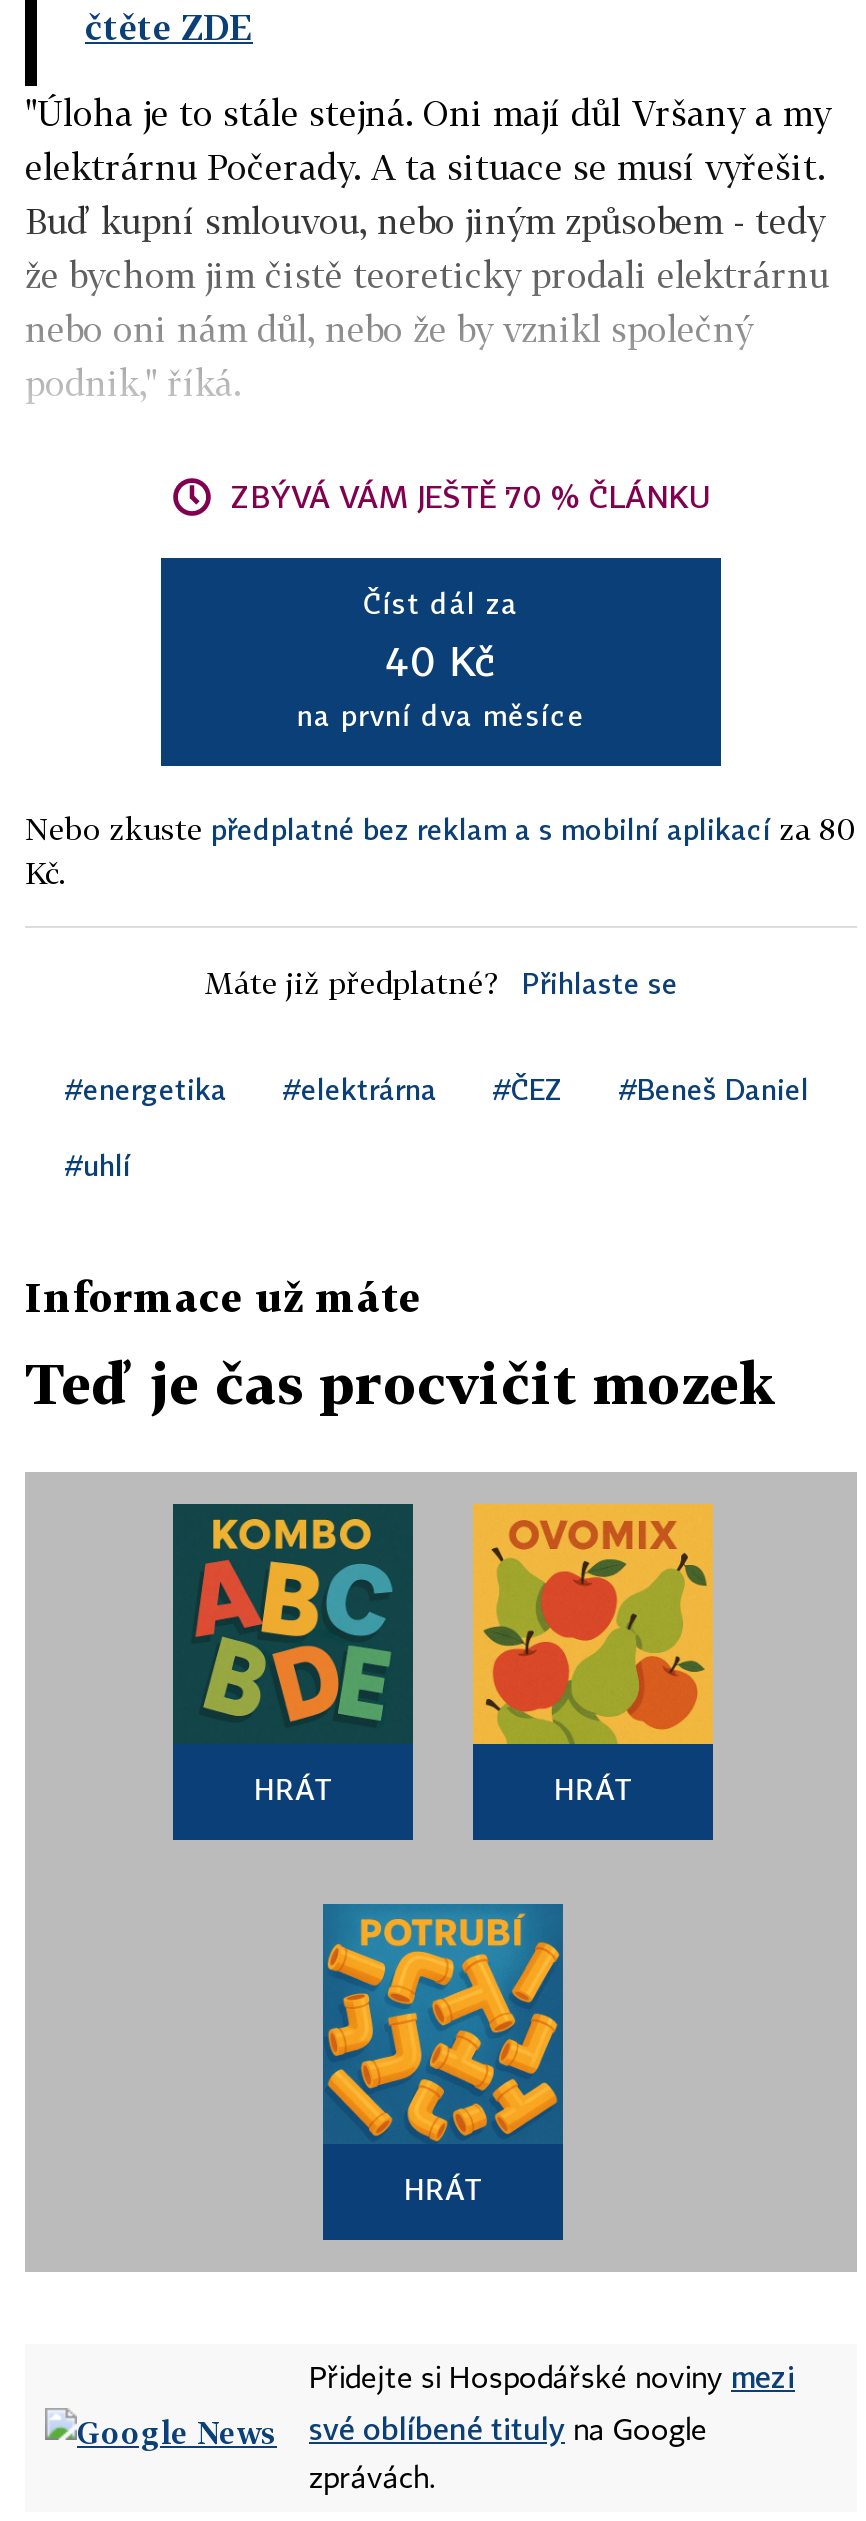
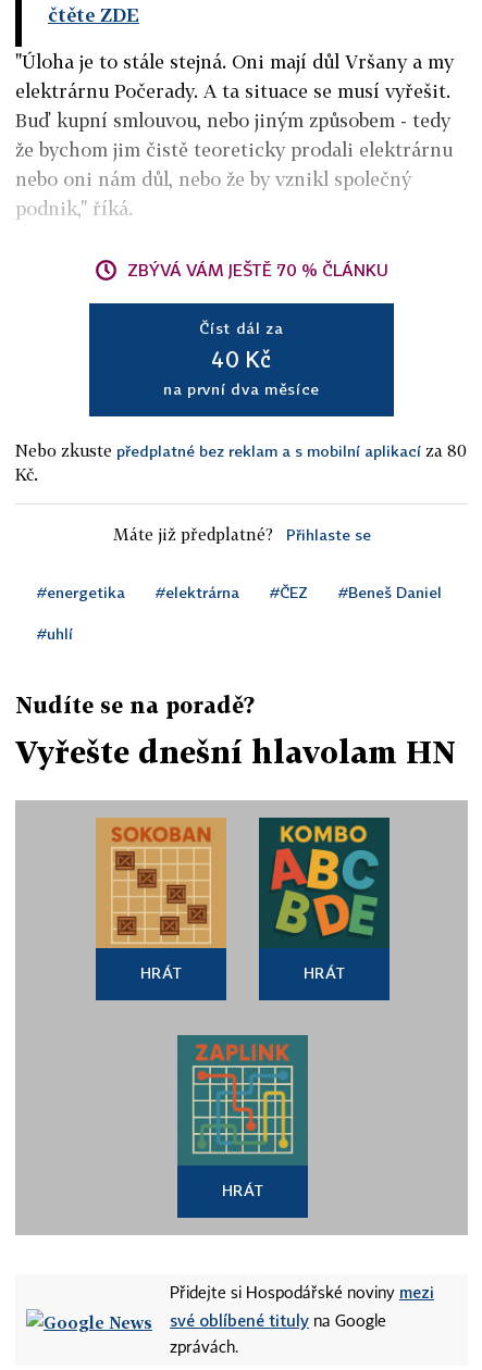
[25,1272,421,1320] Informace už máte -> [15,692,255,718] Nudíte se na poradě?
[25,1350,777,1416] Teď je čas procvičit mozek -> [15,734,456,770] Vyřešte dnešní hlavolam HN
[171,1502,415,1744] [image] -> [96,818,226,949] [image]
[471,1502,715,1746] [image] -> [258,817,391,948] [image]
[325,1904,559,2142] [image] -> [180,1035,306,1163] [image]

